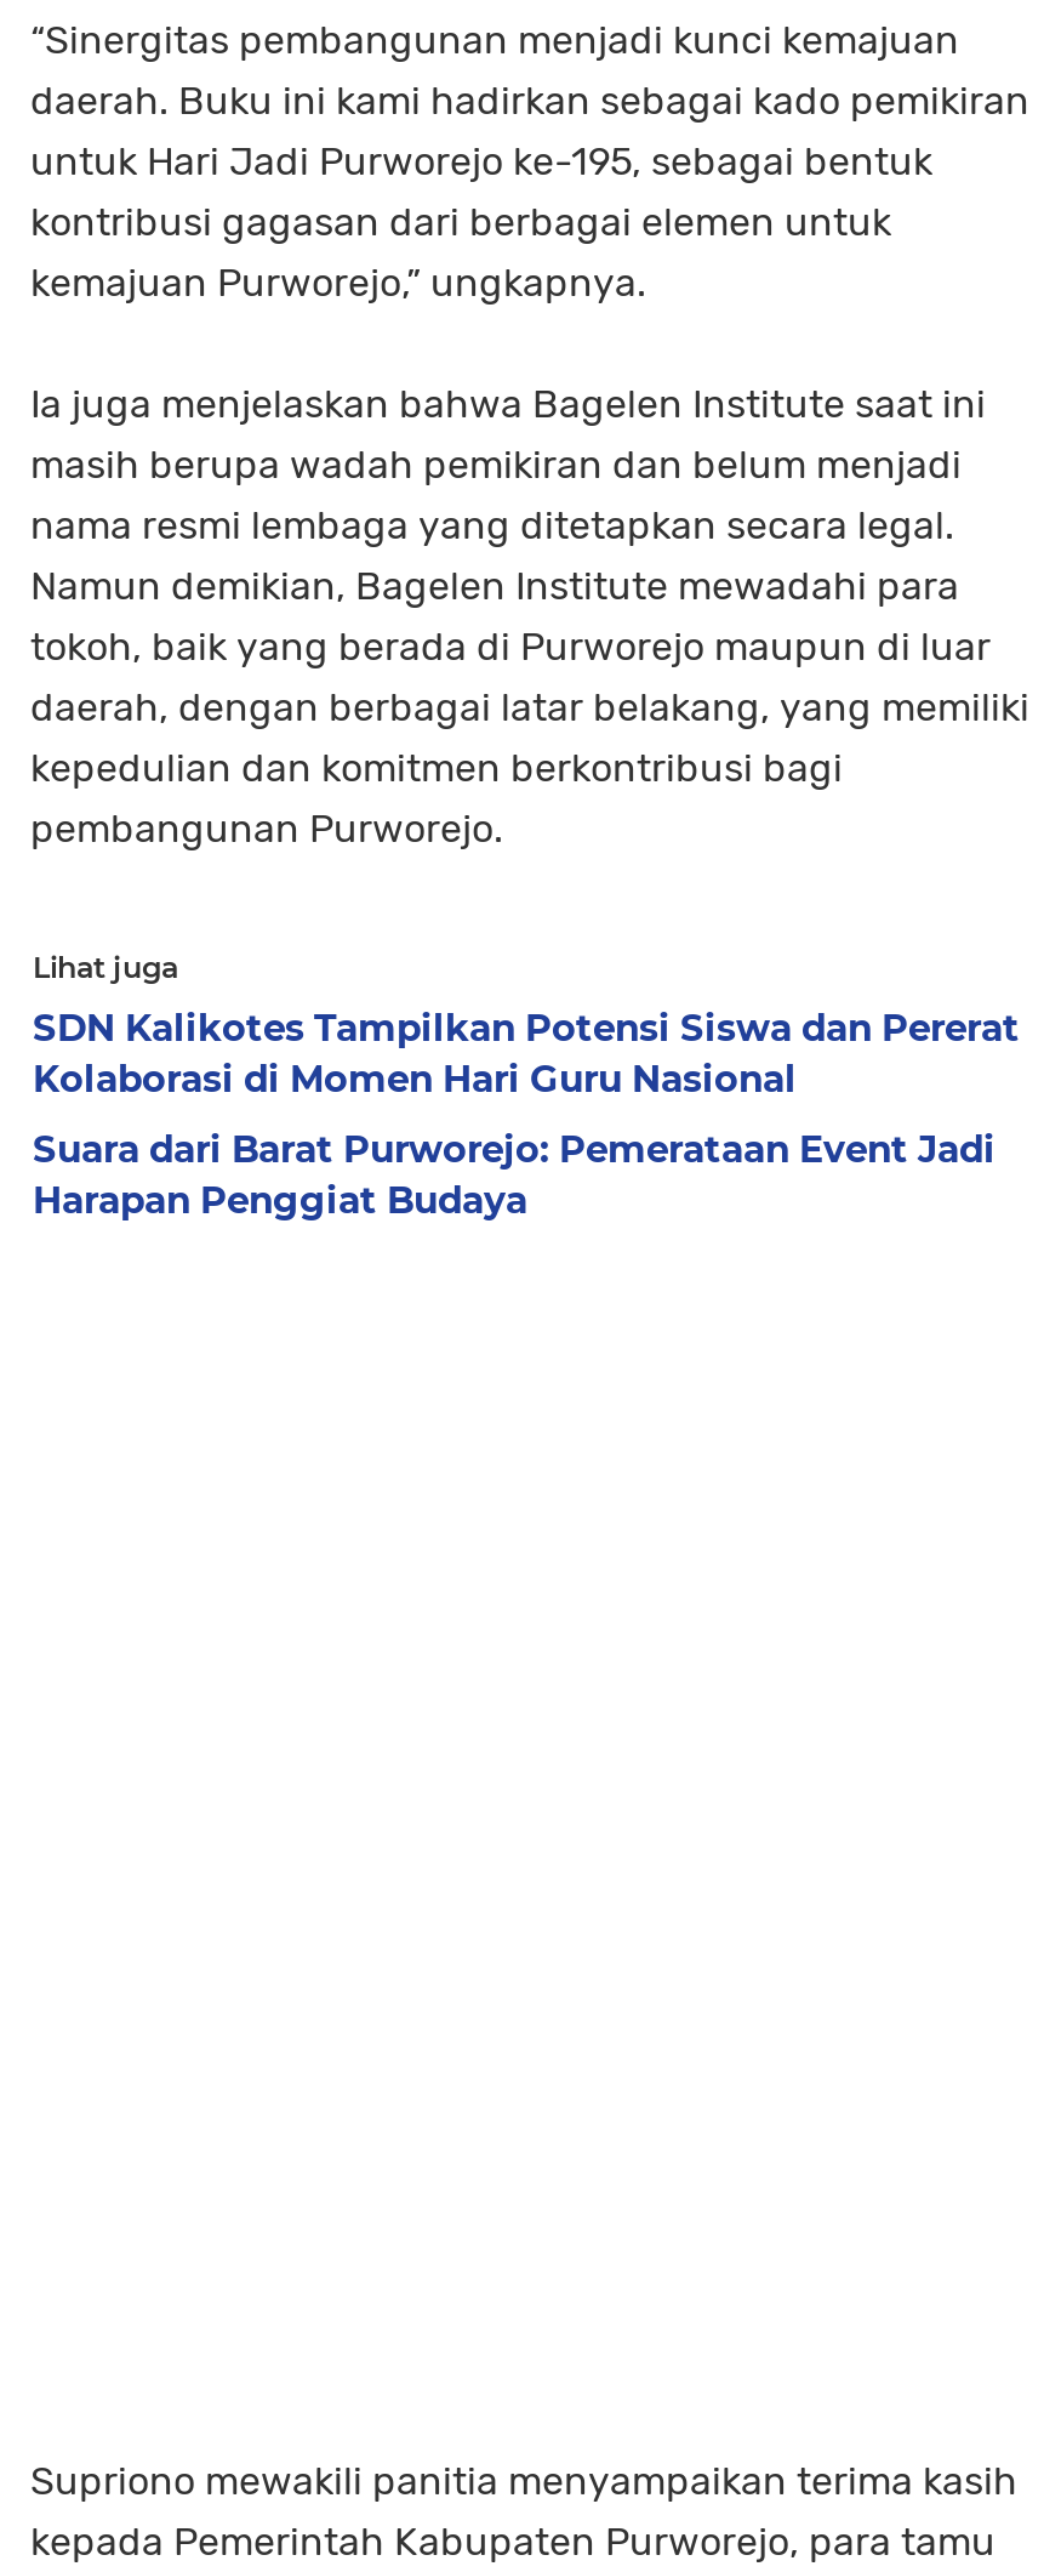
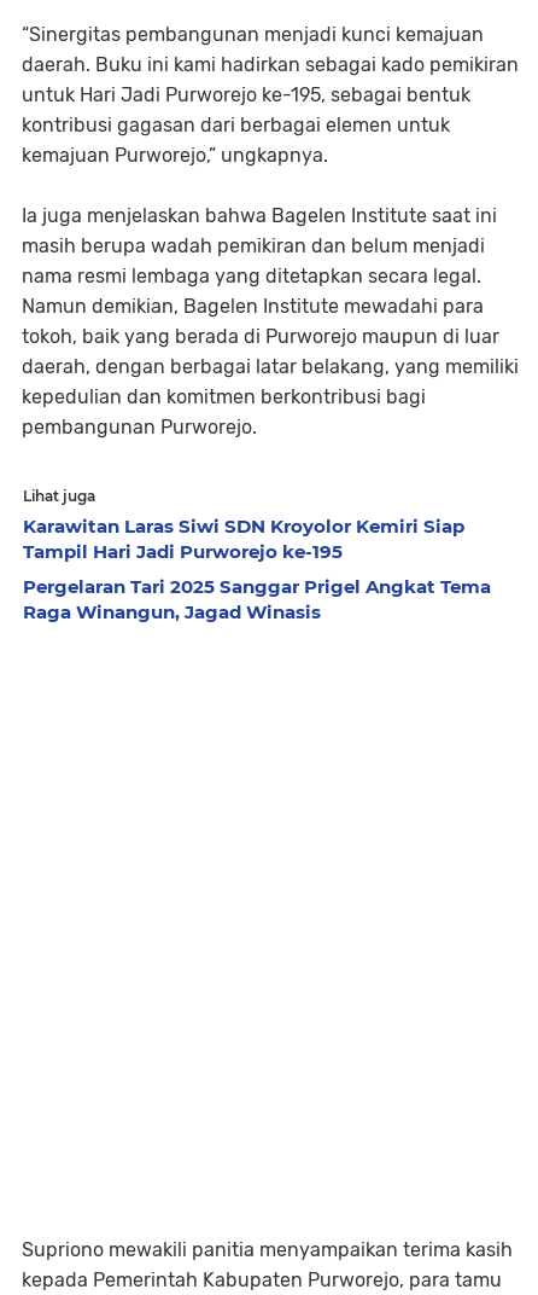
[33,1004,1020,1101] SDN Kalikotes Tampilkan Potensi Siswa dan Pererat | Kolaborasi di Momen Hari Guru Nasional -> [23,514,464,562] Karawitan Laras Siwi SDN Kroyolor Kemiri Siap | Tampil Hari Jadi Purworejo ke-195
[33,1125,995,1222] Suara dari Barat Purworejo: Pemerataan Event Jadi | Harapan Penggiat Budaya -> [23,575,491,623] Pergelaran Tari 2025 Sanggar Prigel Angkat Tema | Raga Winangun, Jagad Winasis

